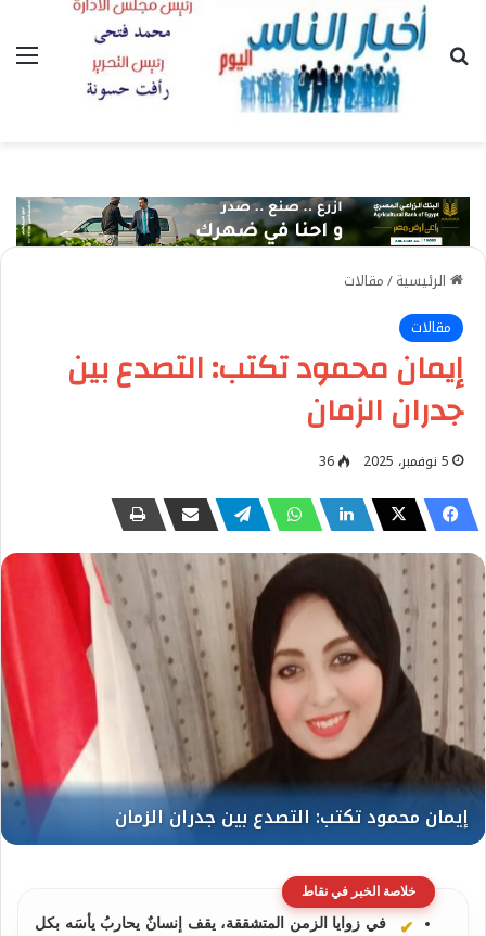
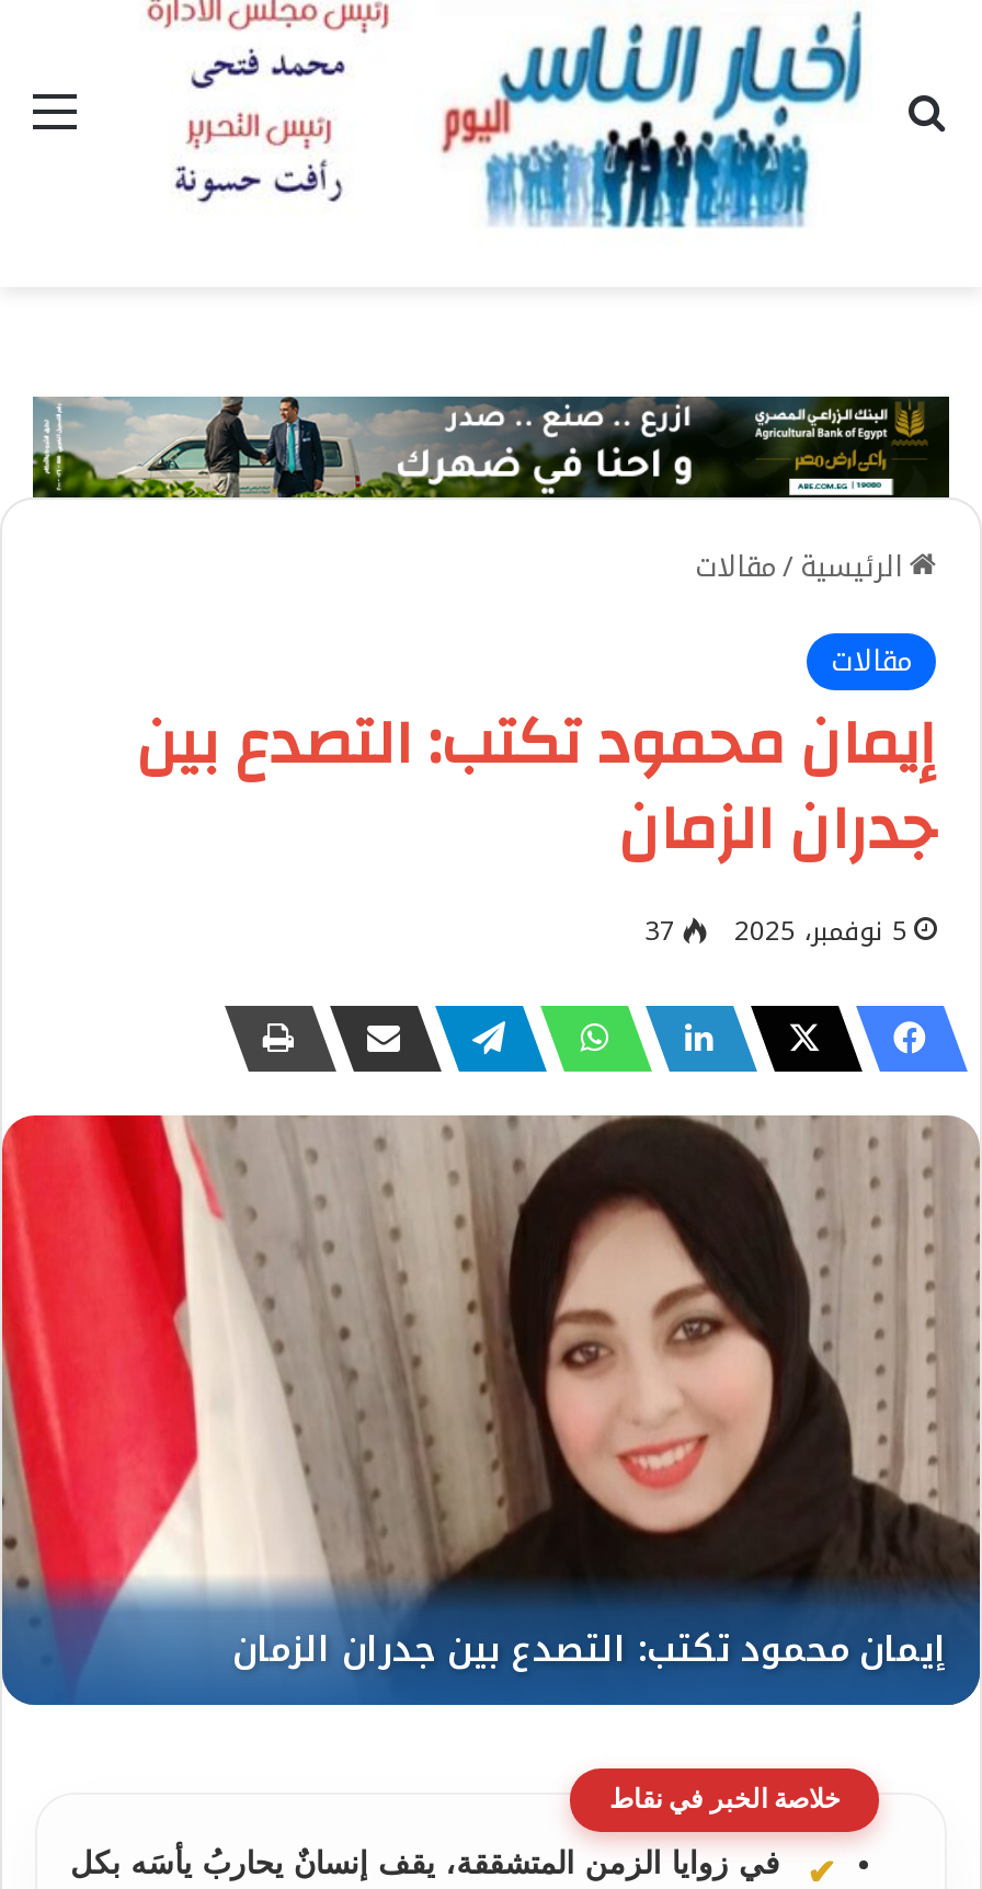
[319,449,334,473] 36 -> [644,907,675,955] 37

